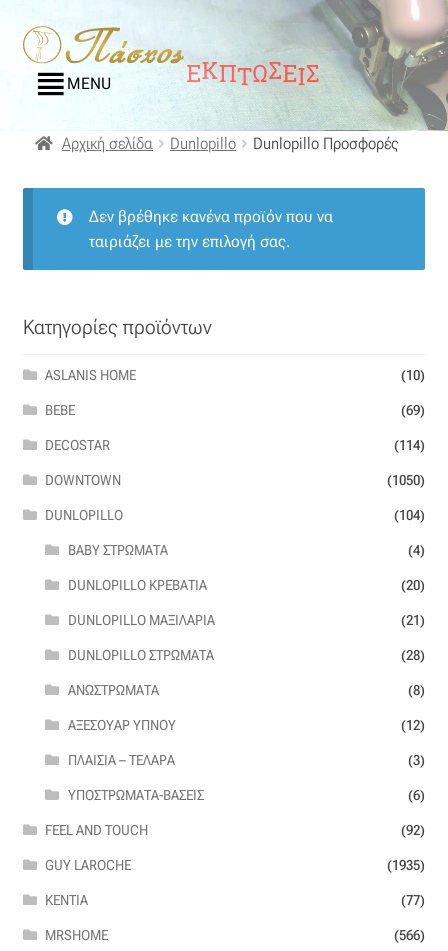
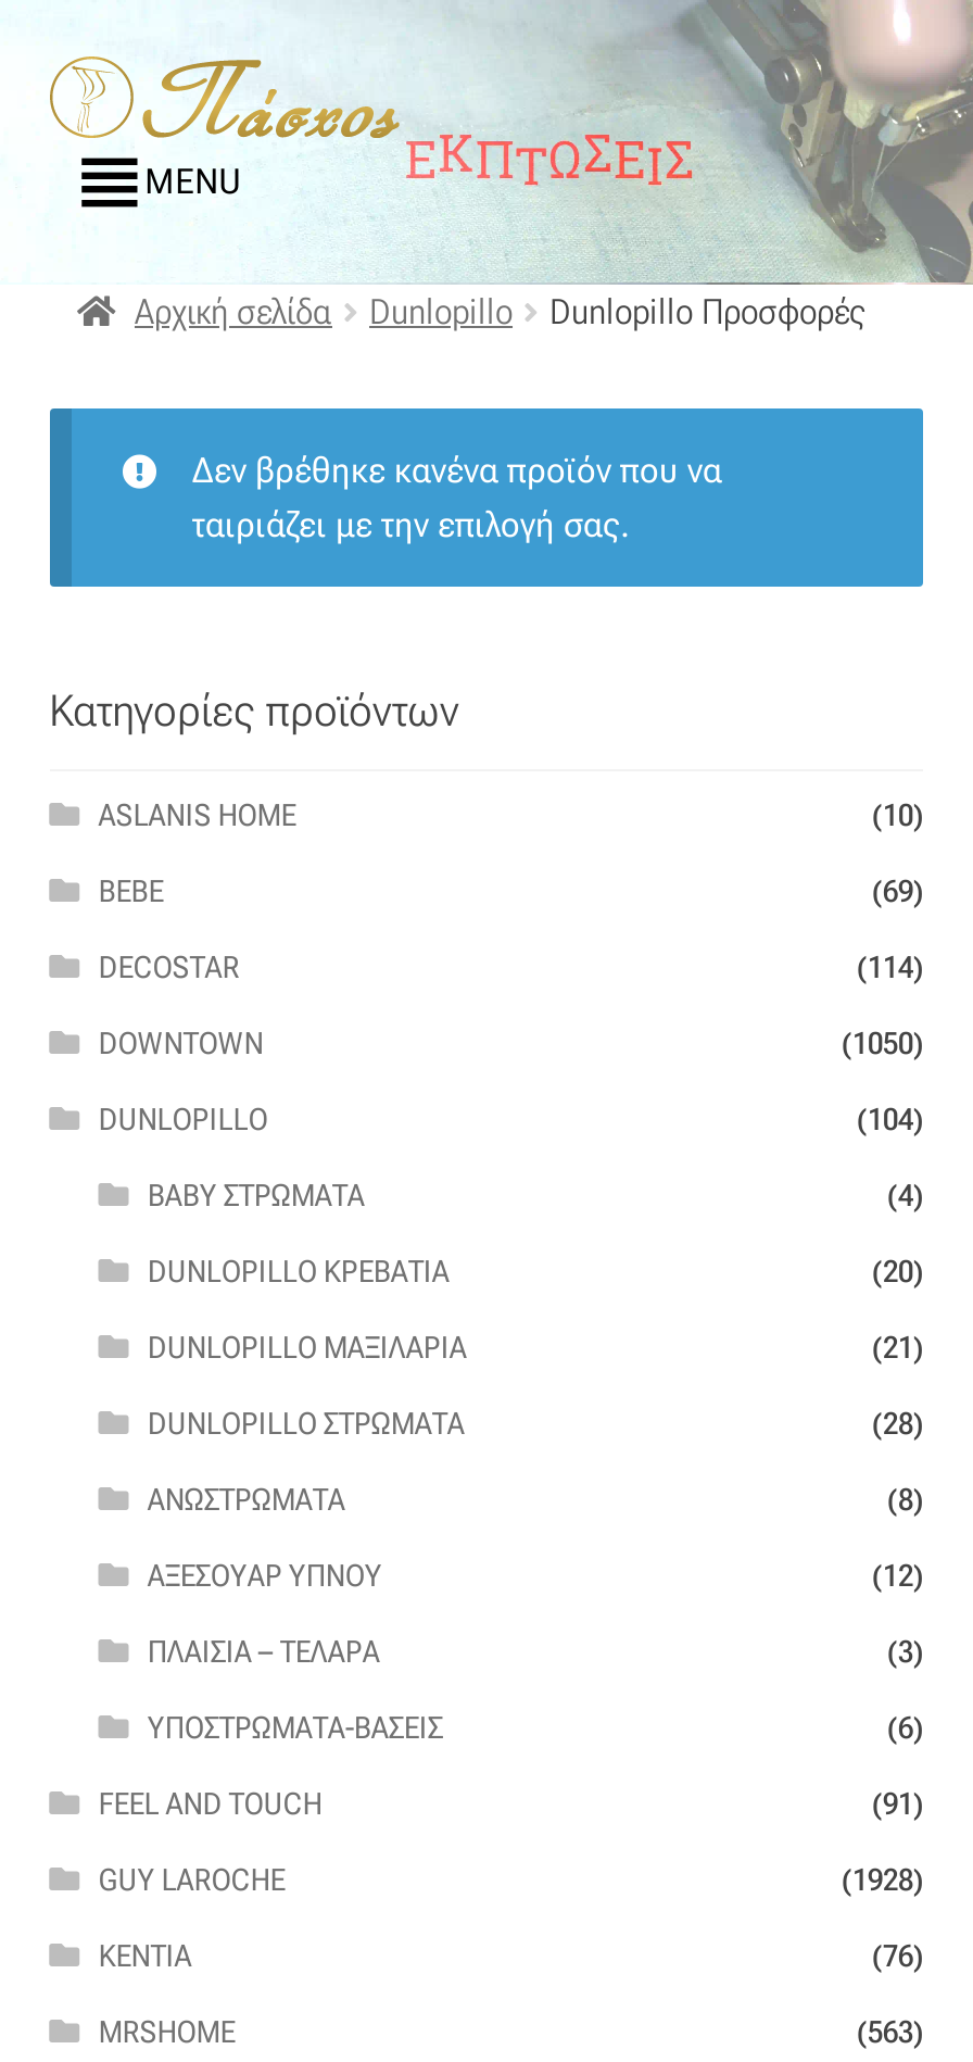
[401,822,425,838] (92) -> [872,1786,924,1821] (91)
[387,857,425,873] (1935) -> [841,1862,924,1897] (1928)
[401,892,425,908] (77) -> [872,1938,924,1973] (76)
[394,927,425,943] (566) -> [857,2014,924,2049] (563)

